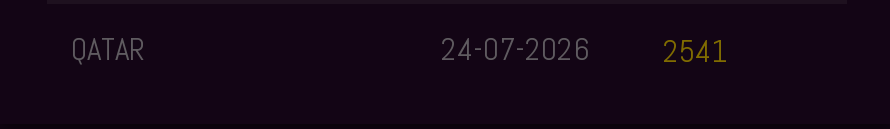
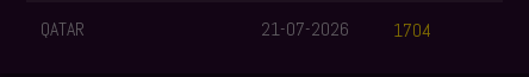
[441,30,589,70] 24-07-2026 -> [261,18,349,42] 21-07-2026
[663,31,727,71] 2541 -> [393,18,431,42] 1704

